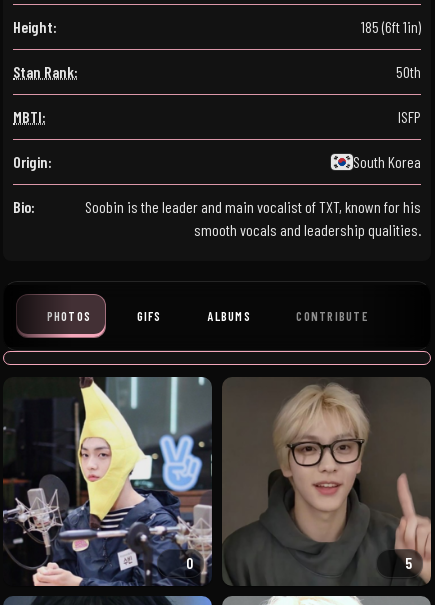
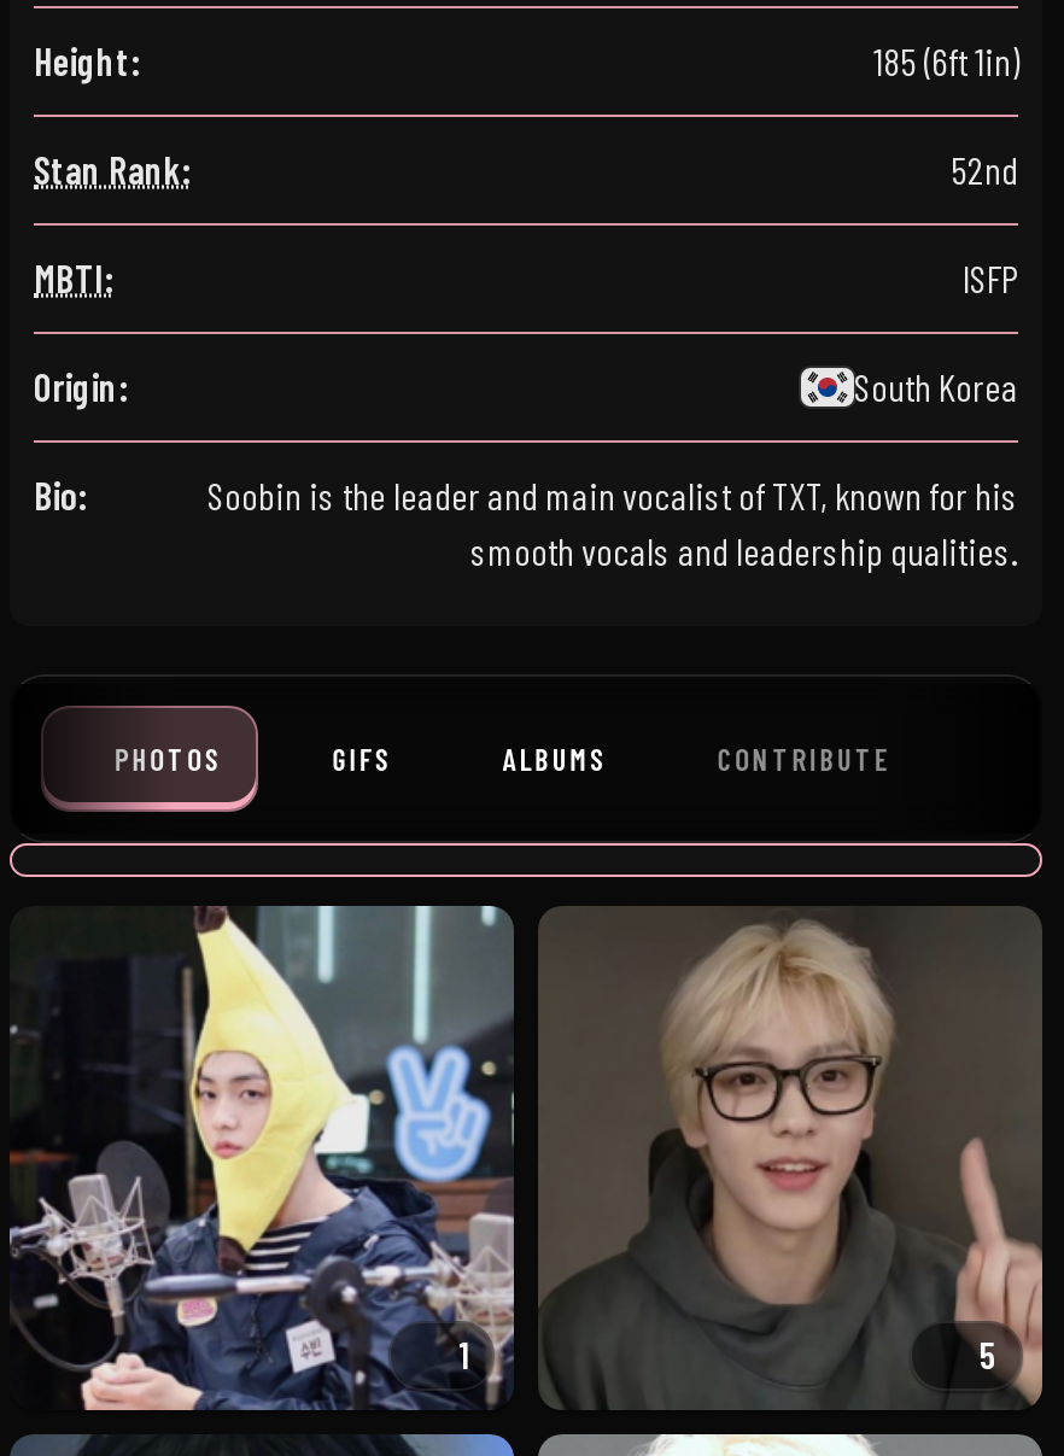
[396,62,421,81] 50th -> [951,146,1018,192] 52nd
[186,554,193,572] 0 -> [458,1333,468,1376] 1

